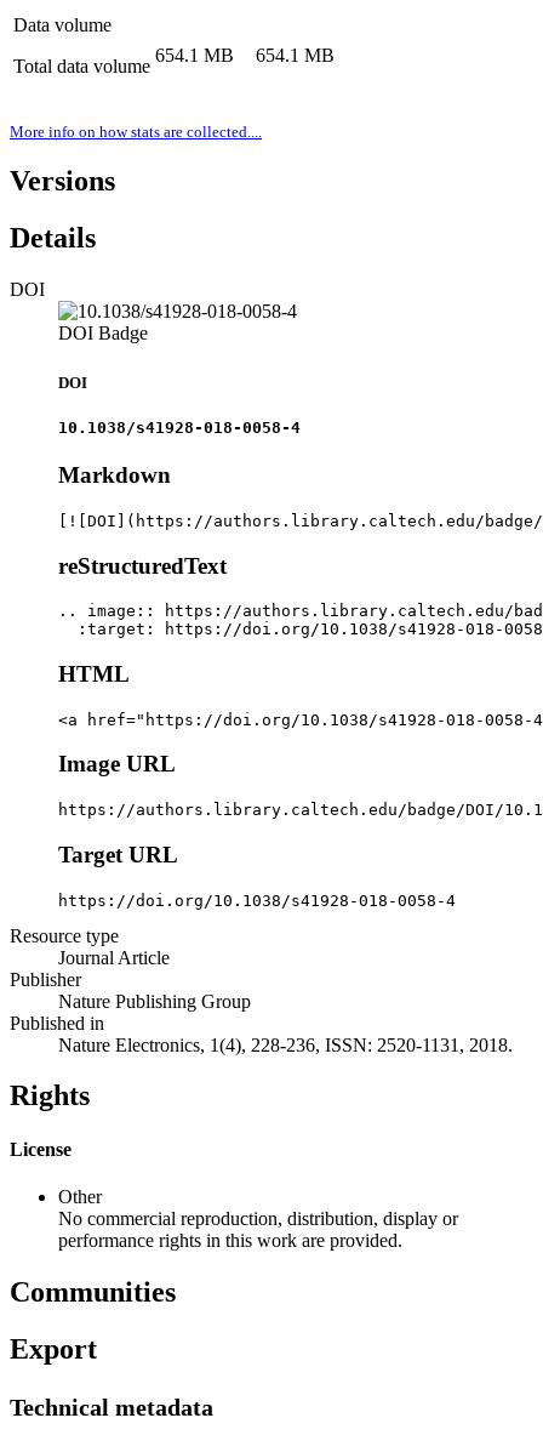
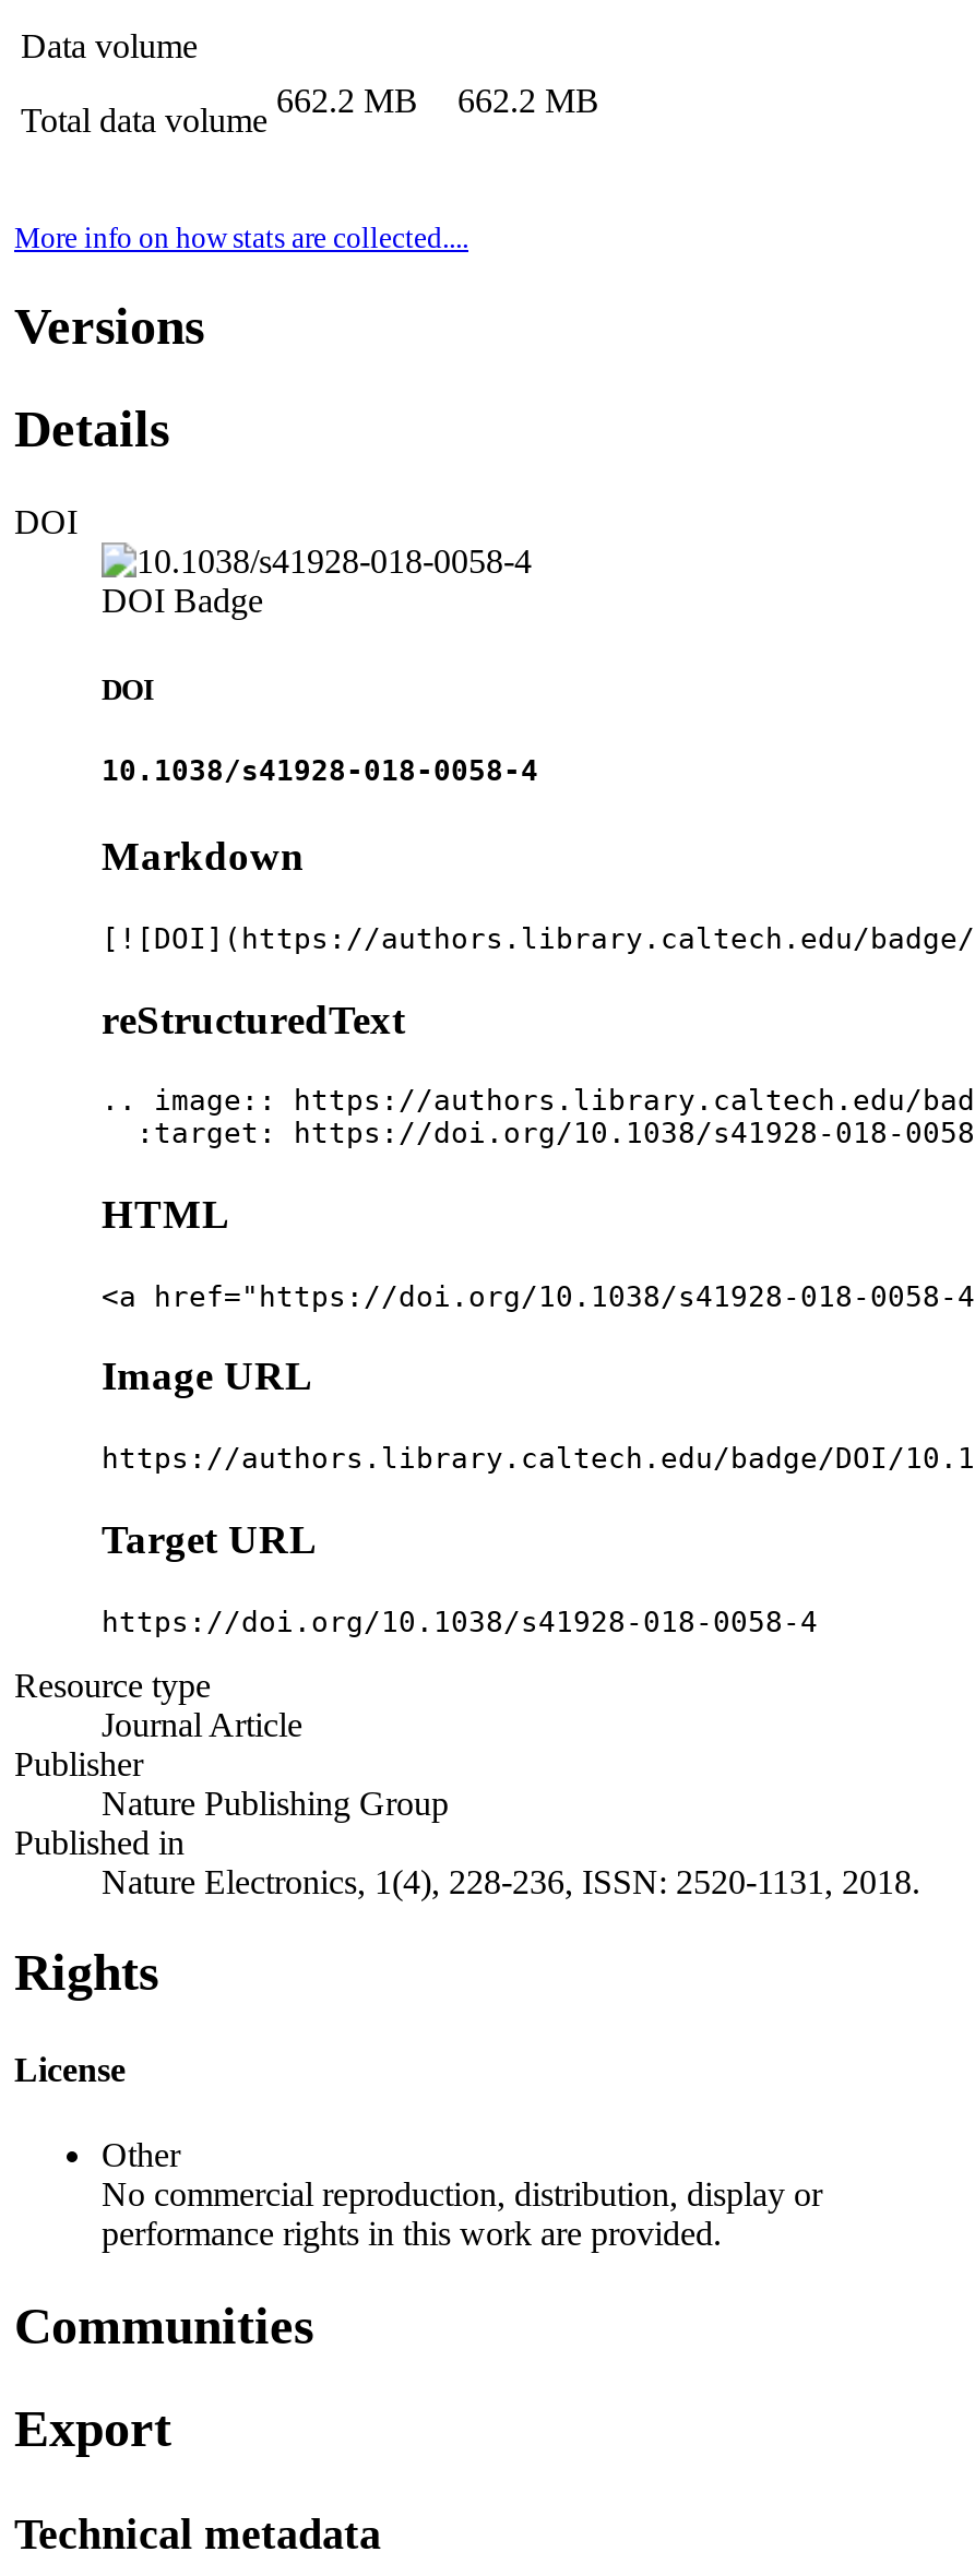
[155,44,234,65] 654.1 MB -> [276,81,418,118] 662.2 MB
[256,44,335,65] 654.1 MB -> [457,81,599,118] 662.2 MB

